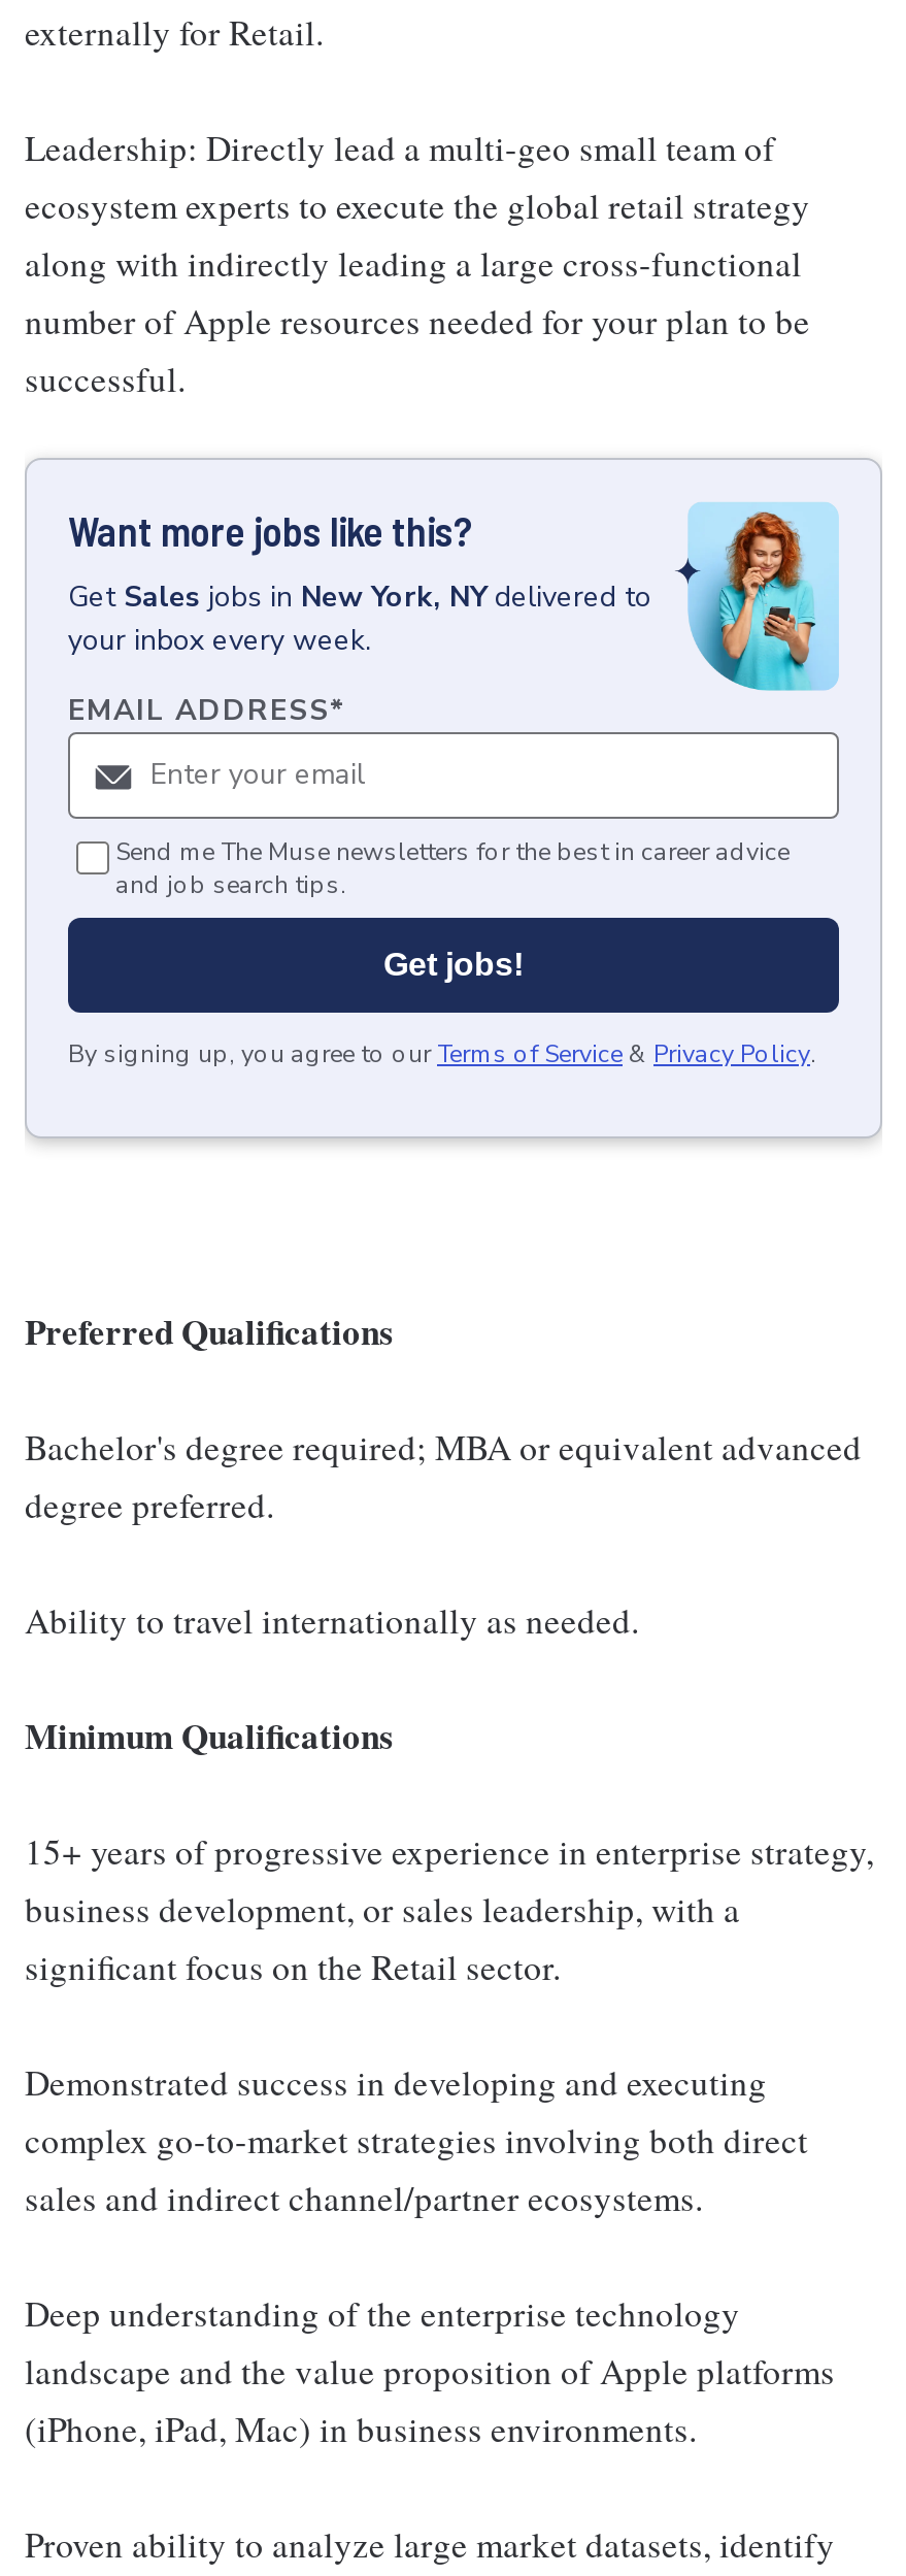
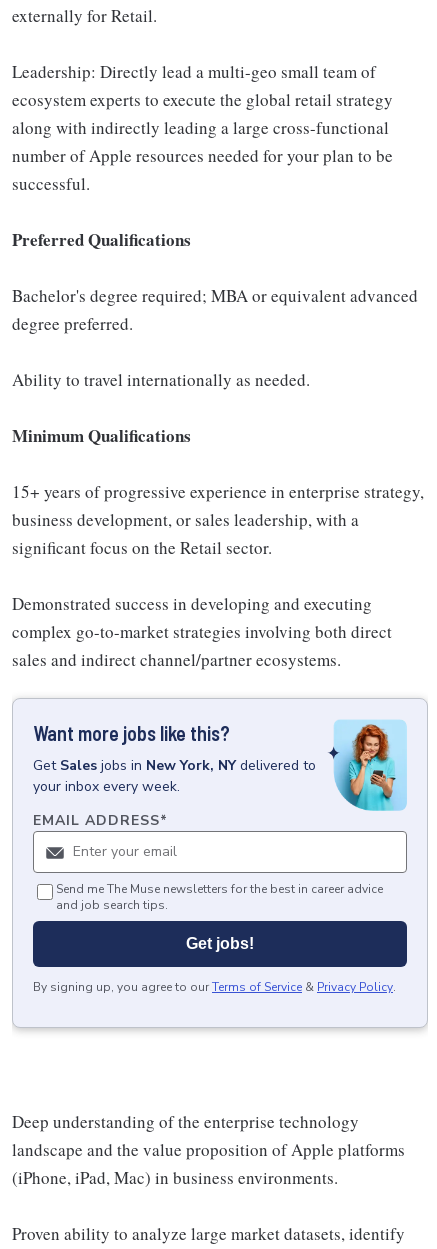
moved [25,458,882,1145] -> [12,698,428,1031]: [image] | Want more jobs like this? | Get Sales jobs in New York, NY delivered to | your inbox every week. | EMAIL ADDRESS*
moved [68,835,816,1070] -> [33,881,396,995]: Send me The Muse newsletters for the best in career advice | and job search tips. | Get jobs! | By signing up, you agree to our Terms of Service & Privacy Policy.
moved [25,1306,874,2221] -> [12,227,424,671]: Preferred Qualifications | Bachelor's degree required; MBA or equivalent advanced | degree preferred. | ... | complex go-to-market strategies involving both direct | sales and indirect channel/partner ecosystems.

